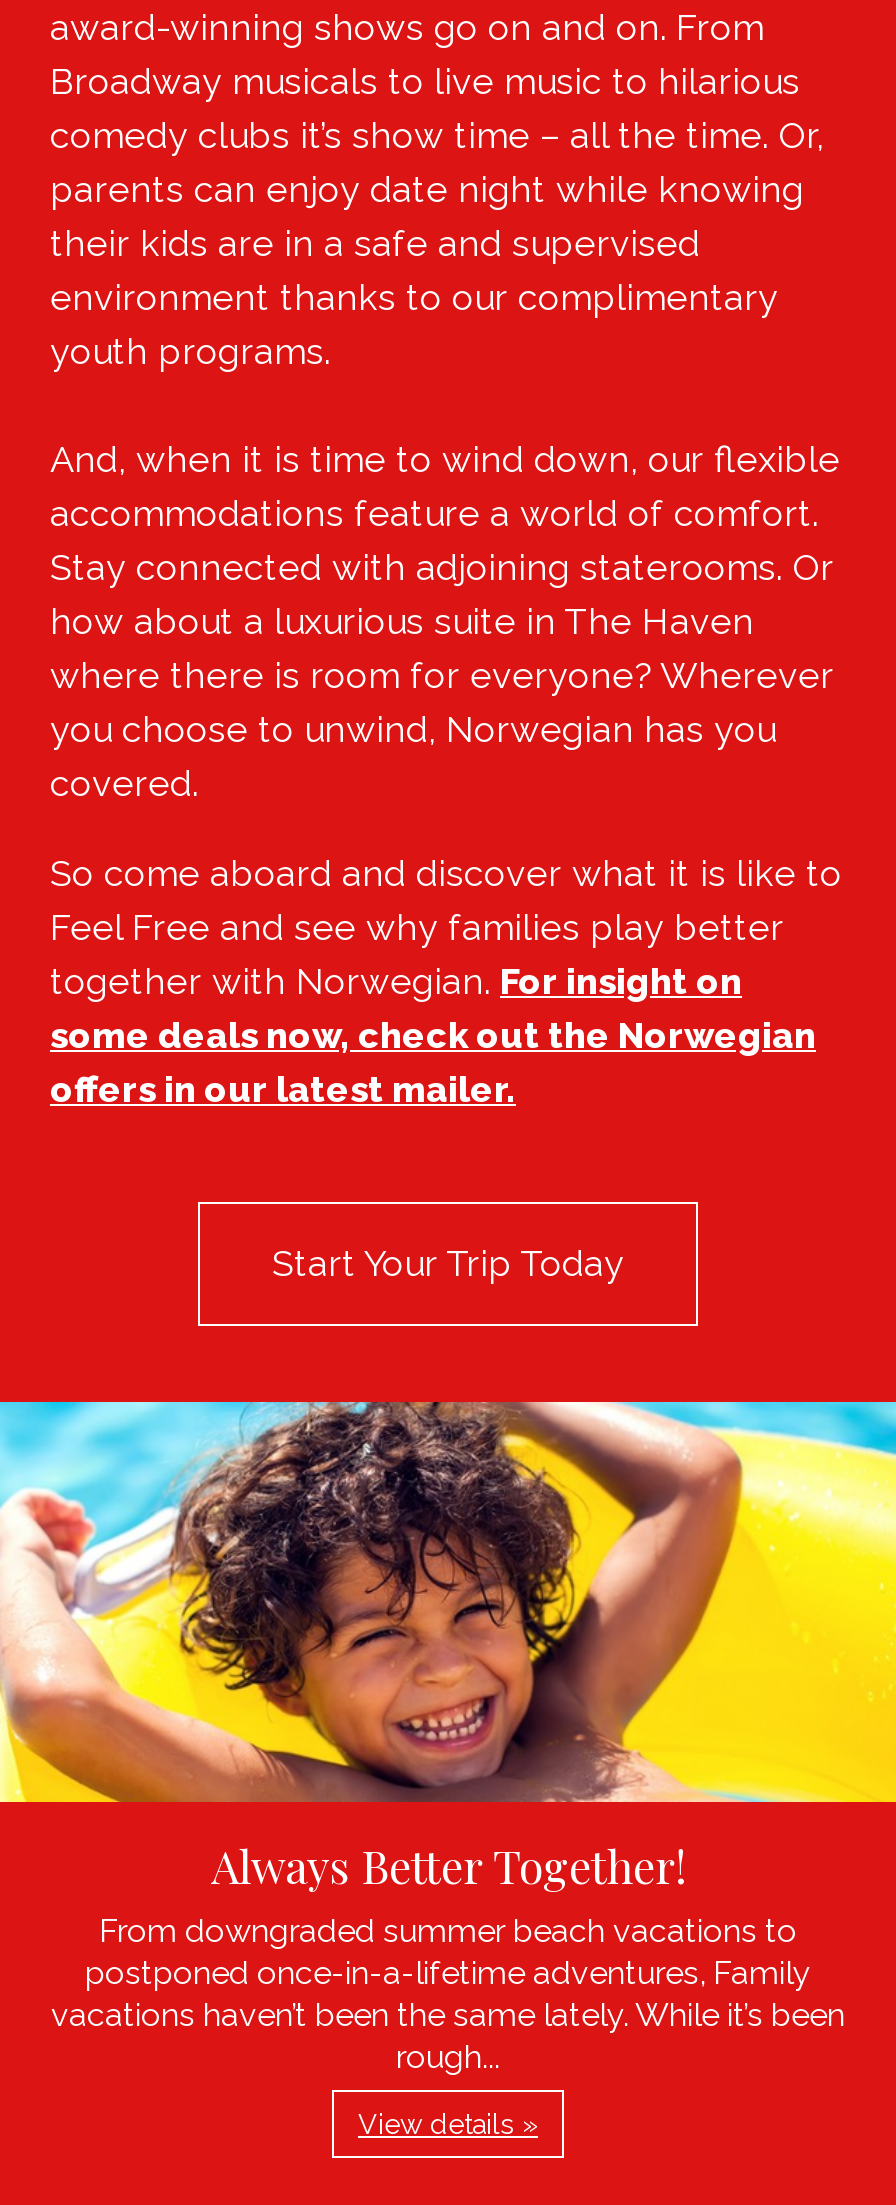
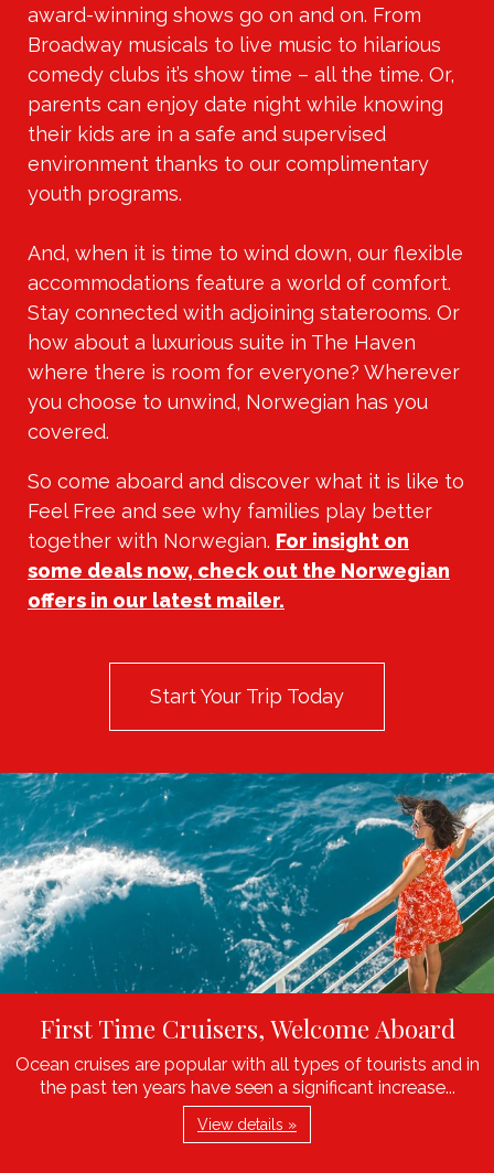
[6,1400,890,2075] [image] | Always Better Together! | From downgraded summer beach vacations to | postponed once-in-a-lifetime adventures, Family | vacations haven’t been the same lately. While it’s been | rough... -> [3,772,491,1097] [image] | First Time Cruisers, Welcome Aboard | Ocean cruises are popular with all types of tourists and in | the past ten years have seen a significant increase...

